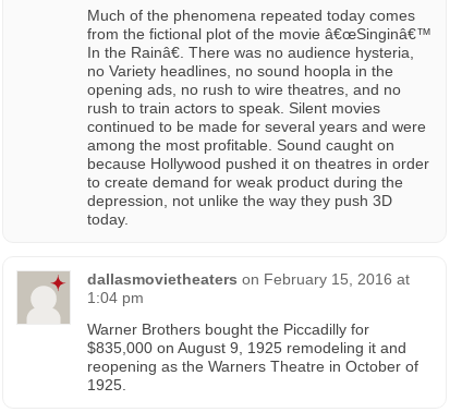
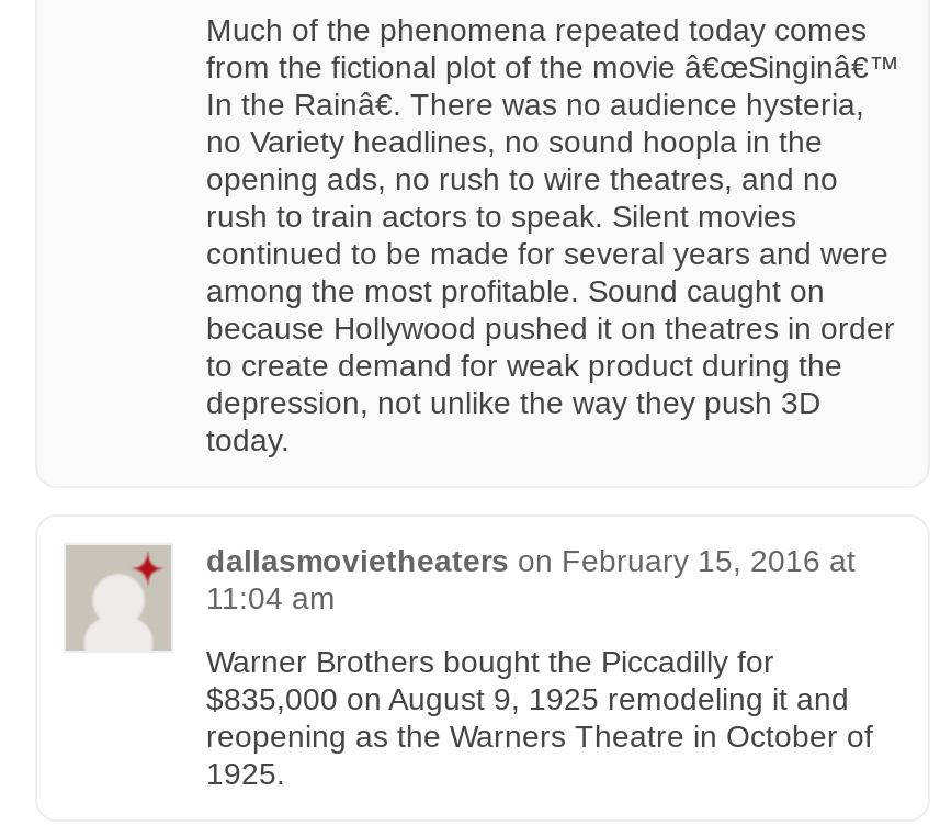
[87,289,144,307] 1:04 pm -> [206,581,336,616] 11:04 am

